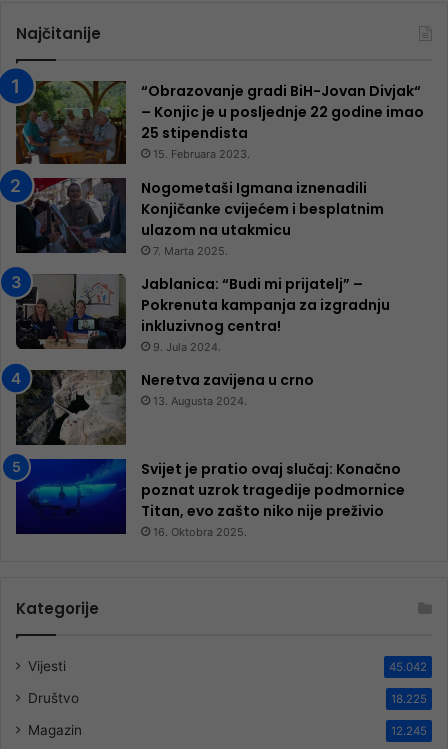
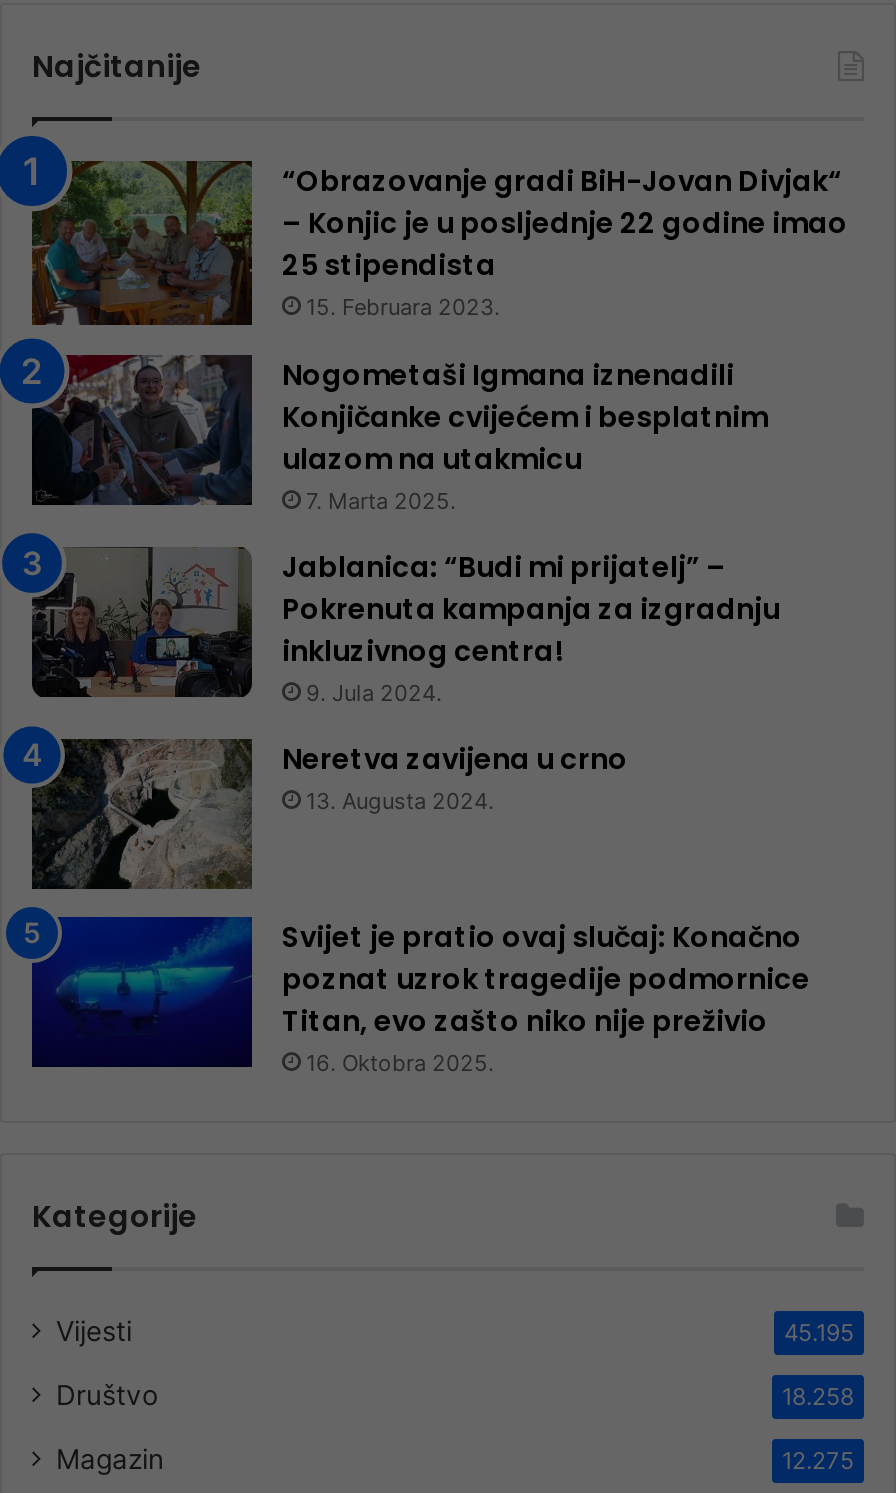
[389,660,427,674] 45.042 -> [784,1318,854,1346] 45.195
[391,692,427,706] 18.225 -> [782,1382,854,1410] 18.258
[391,724,427,738] 12.245 -> [782,1446,854,1474] 12.275

